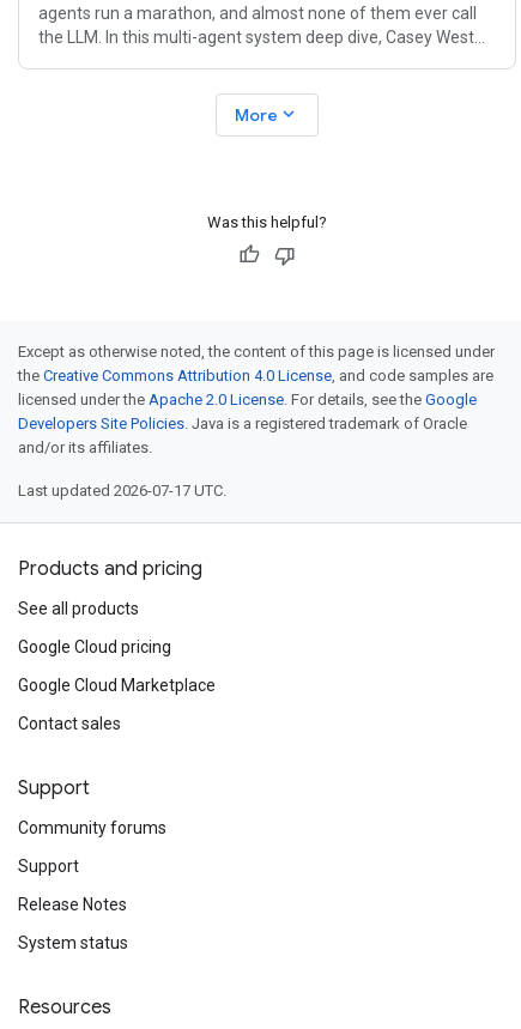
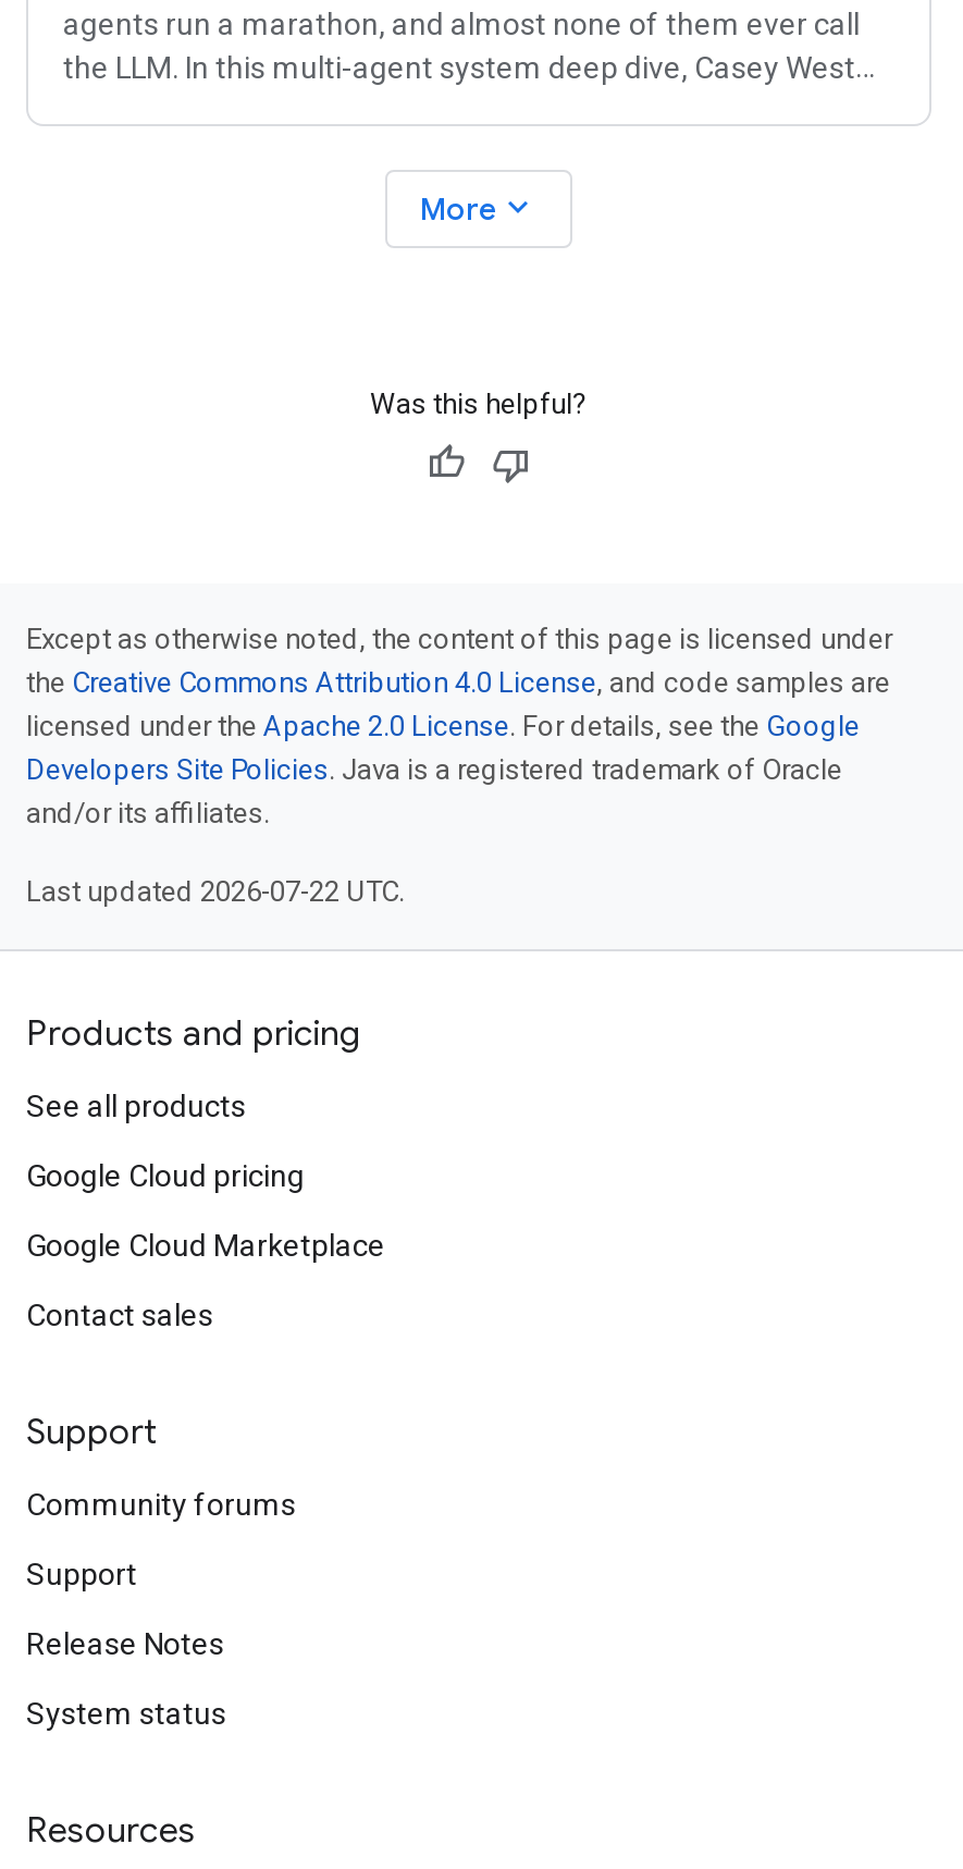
[18,481,226,499] Last updated 2026-07-17 UTC. -> [26,874,405,907] Last updated 2026-07-22 UTC.

